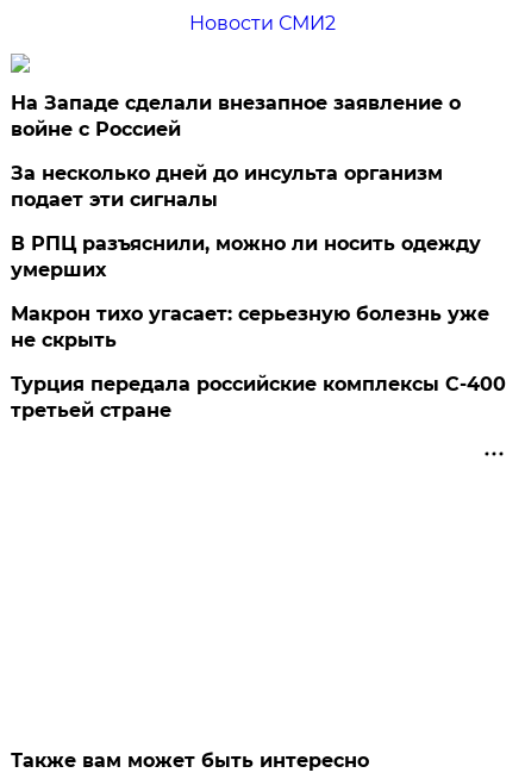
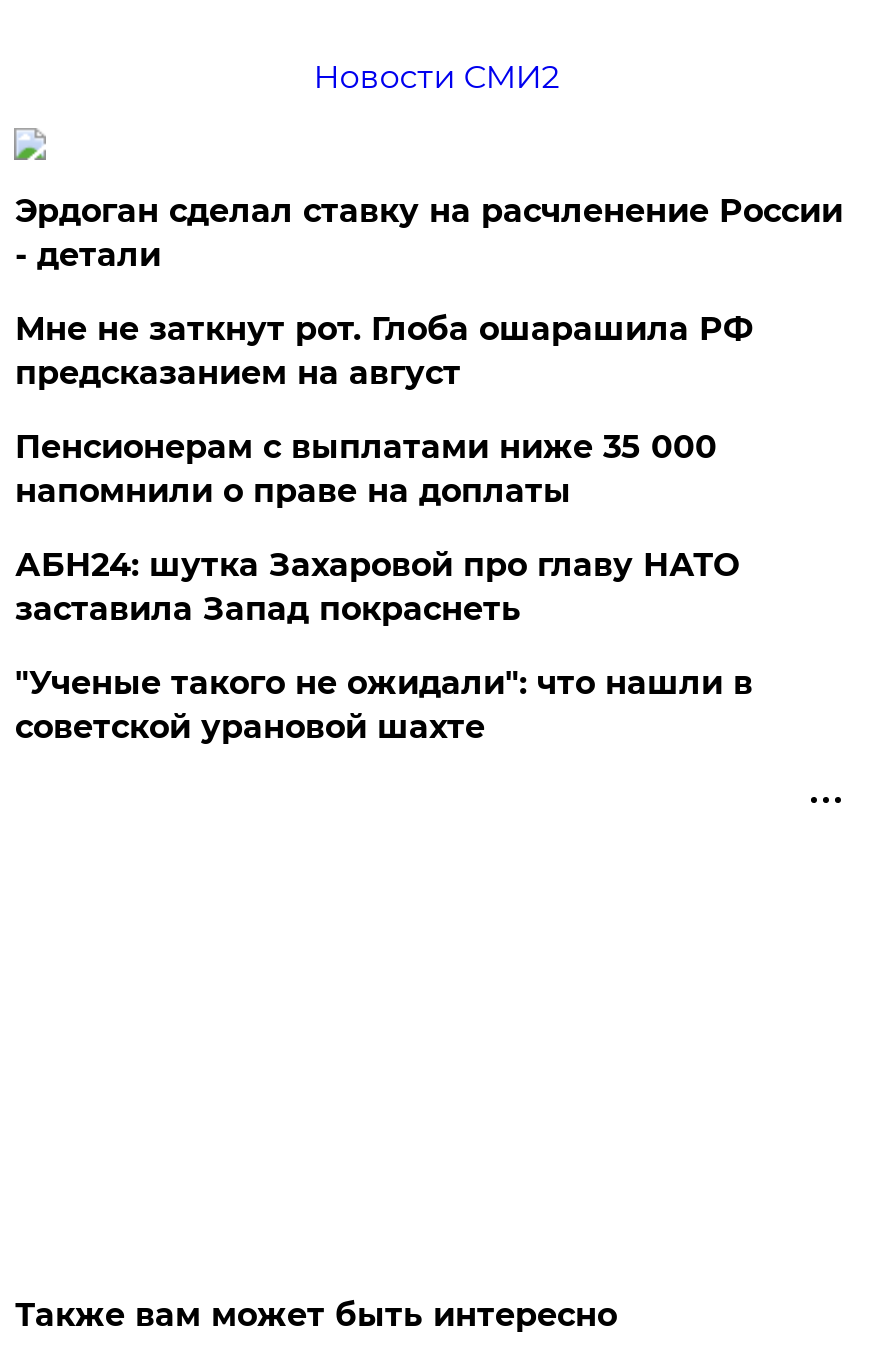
[11,92,461,141] На Западе сделали внезапное заявление о | войне с Россией -> [15,193,843,275] Эрдоган сделал ставку на расчленение России | - детали
[11,162,443,211] За несколько дней до инсульта организм | подает эти сигналы -> [15,311,753,393] Мне не заткнут рот. Глоба ошарашила РФ | предсказанием на август
[11,232,481,281] В РПЦ разъяснили, можно ли носить одежду | умерших -> [15,429,717,511] Пенсионерам с выплатами ниже 35 000 | напомнили о праве на доплаты
[11,303,490,351] Макрон тихо угасает: серьезную болезнь уже | не скрыть -> [15,547,739,629] АБН24: шутка Захаровой про главу НАТО | заставила Запад покраснеть
[11,373,506,422] Турция передала российские комплексы С-400 | третьей стране -> [15,665,753,747] "Ученые такого не ожидали": что нашли в | советской урановой шахте

